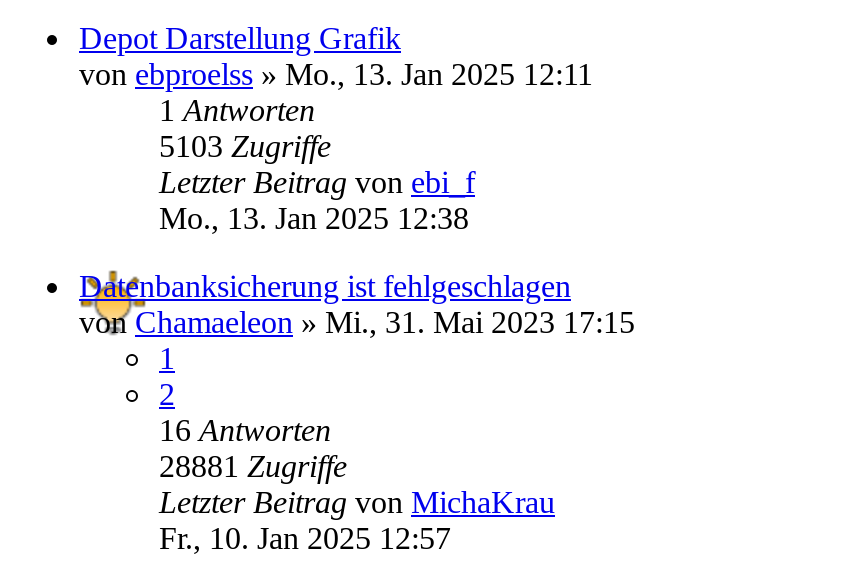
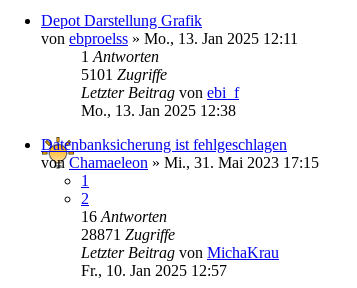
[159,129,331,163] 5103 Zugriffe -> [81,66,167,83] 5101 Zugriffe
[159,449,347,483] 28881 Zugriffe -> [81,226,175,243] 28871 Zugriffe

